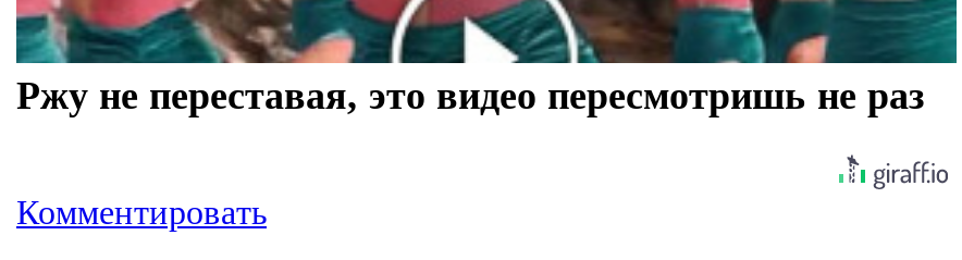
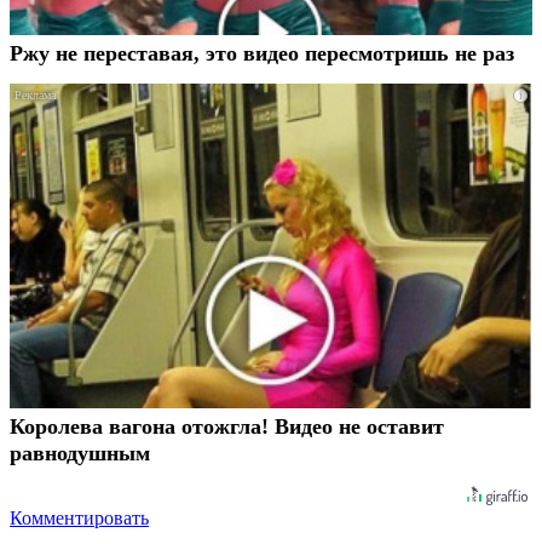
none -> [8,82,532,410] [image] | i
none -> [10,415,444,465] Королева вагона отожгла! Видео не оставит | равнодушным

